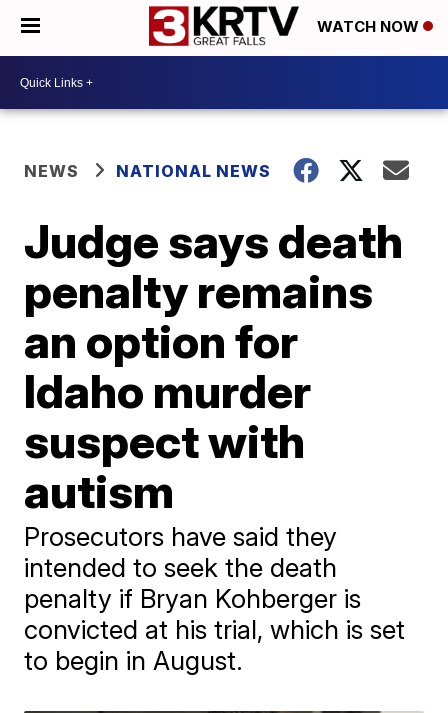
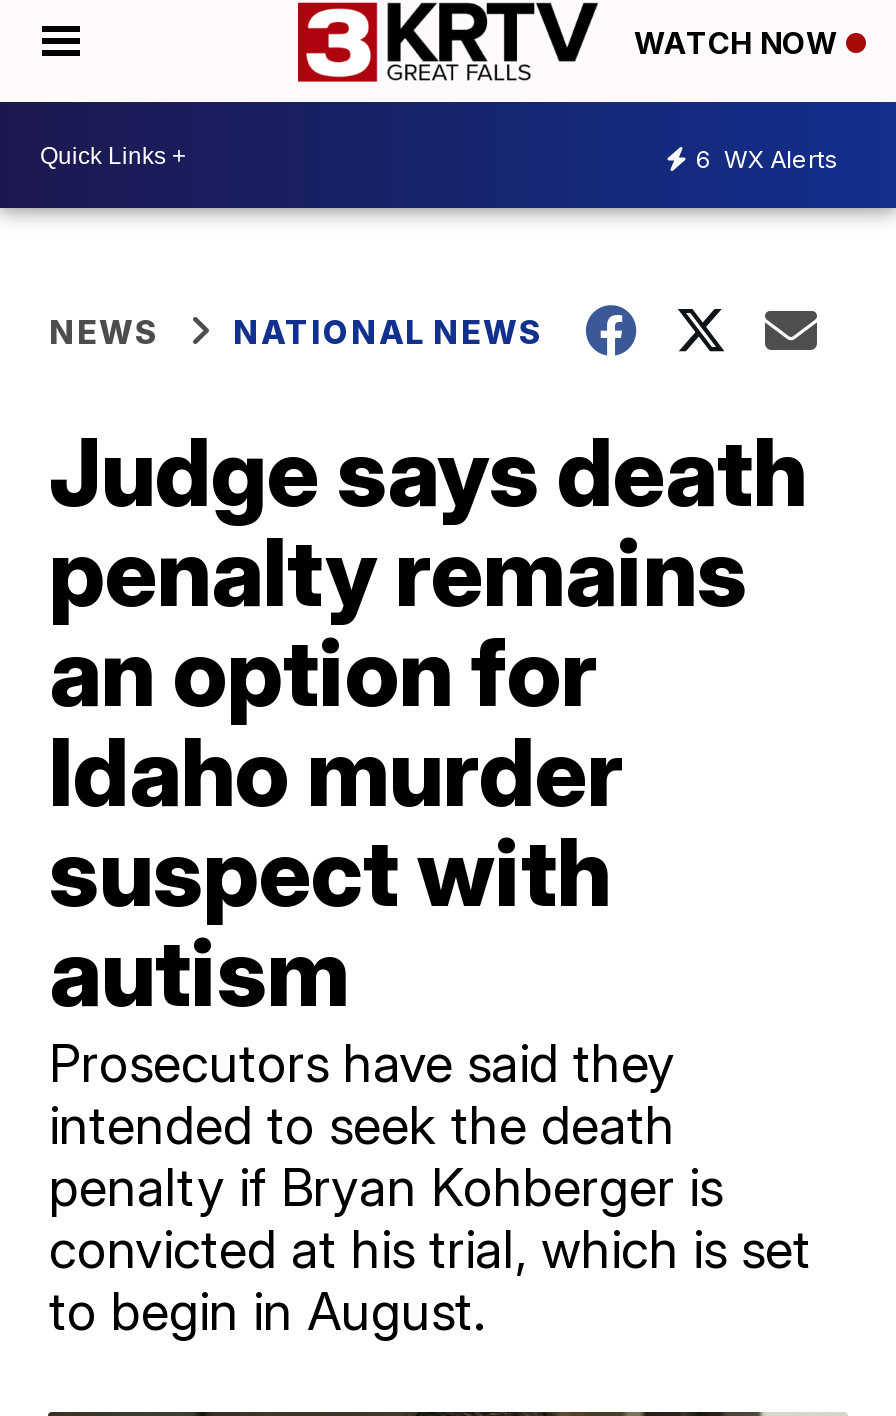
none -> [696,143,838,173] 6 WX Alerts

